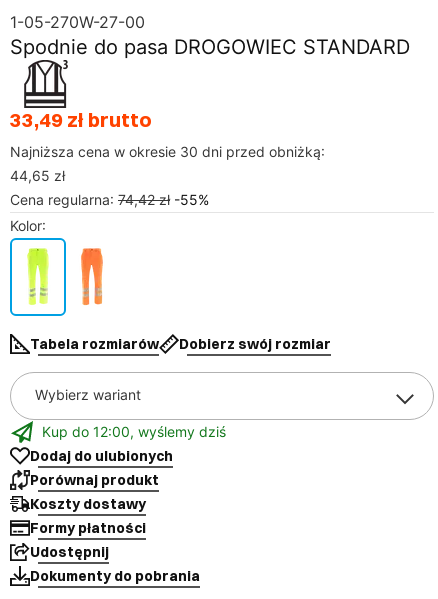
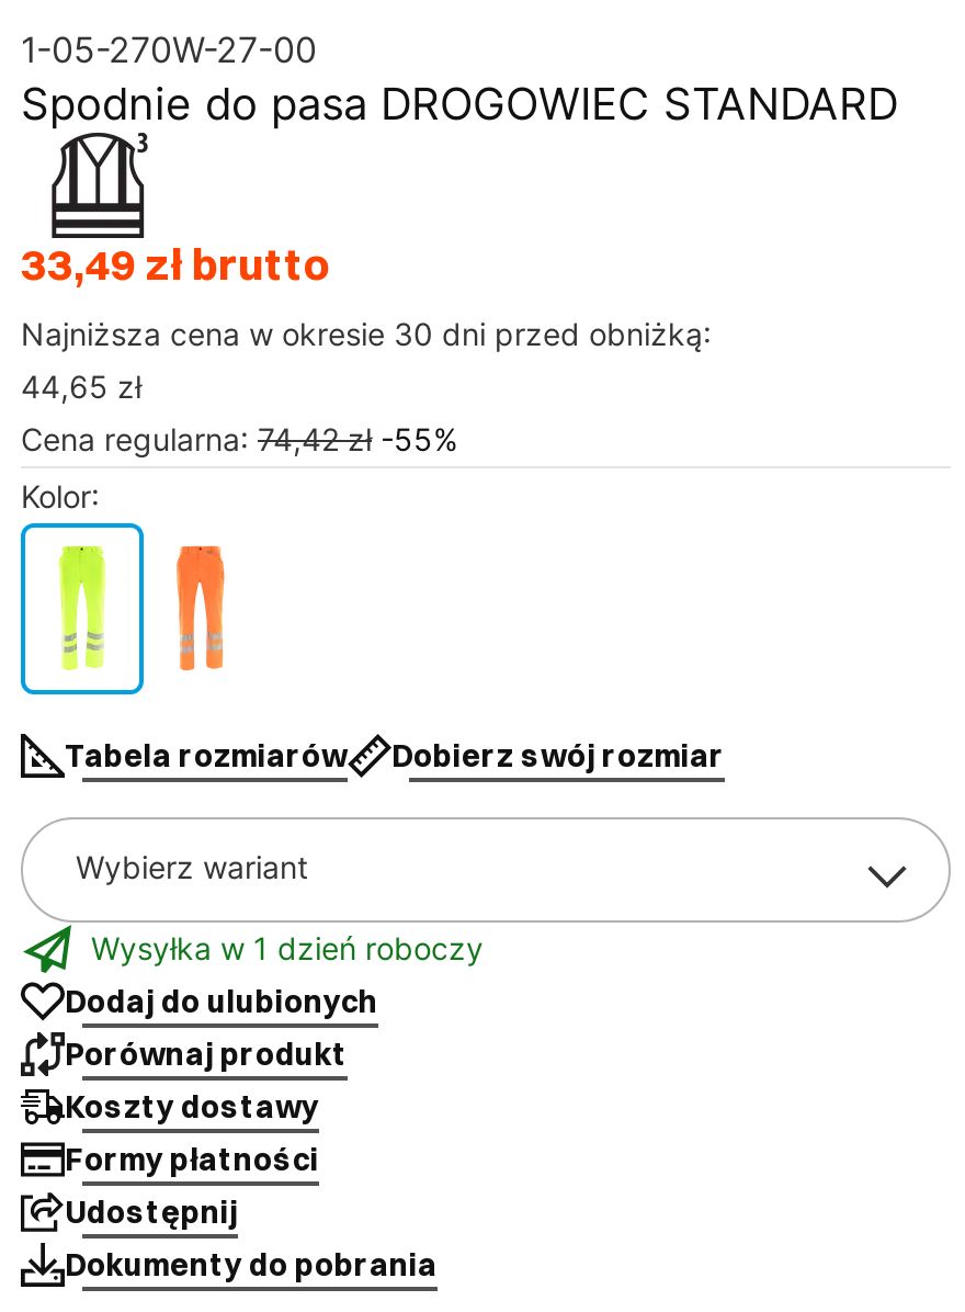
[42,423,226,440] Kup do 12:00, wyślemy dziś -> [91,929,484,966] Wysyłka w 1 dzień roboczy

